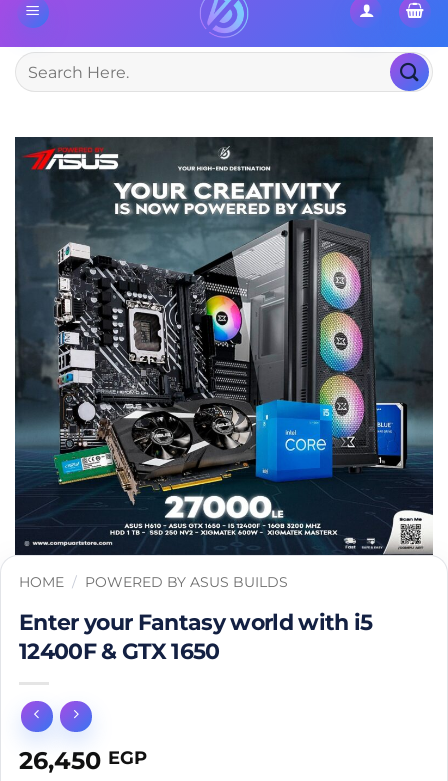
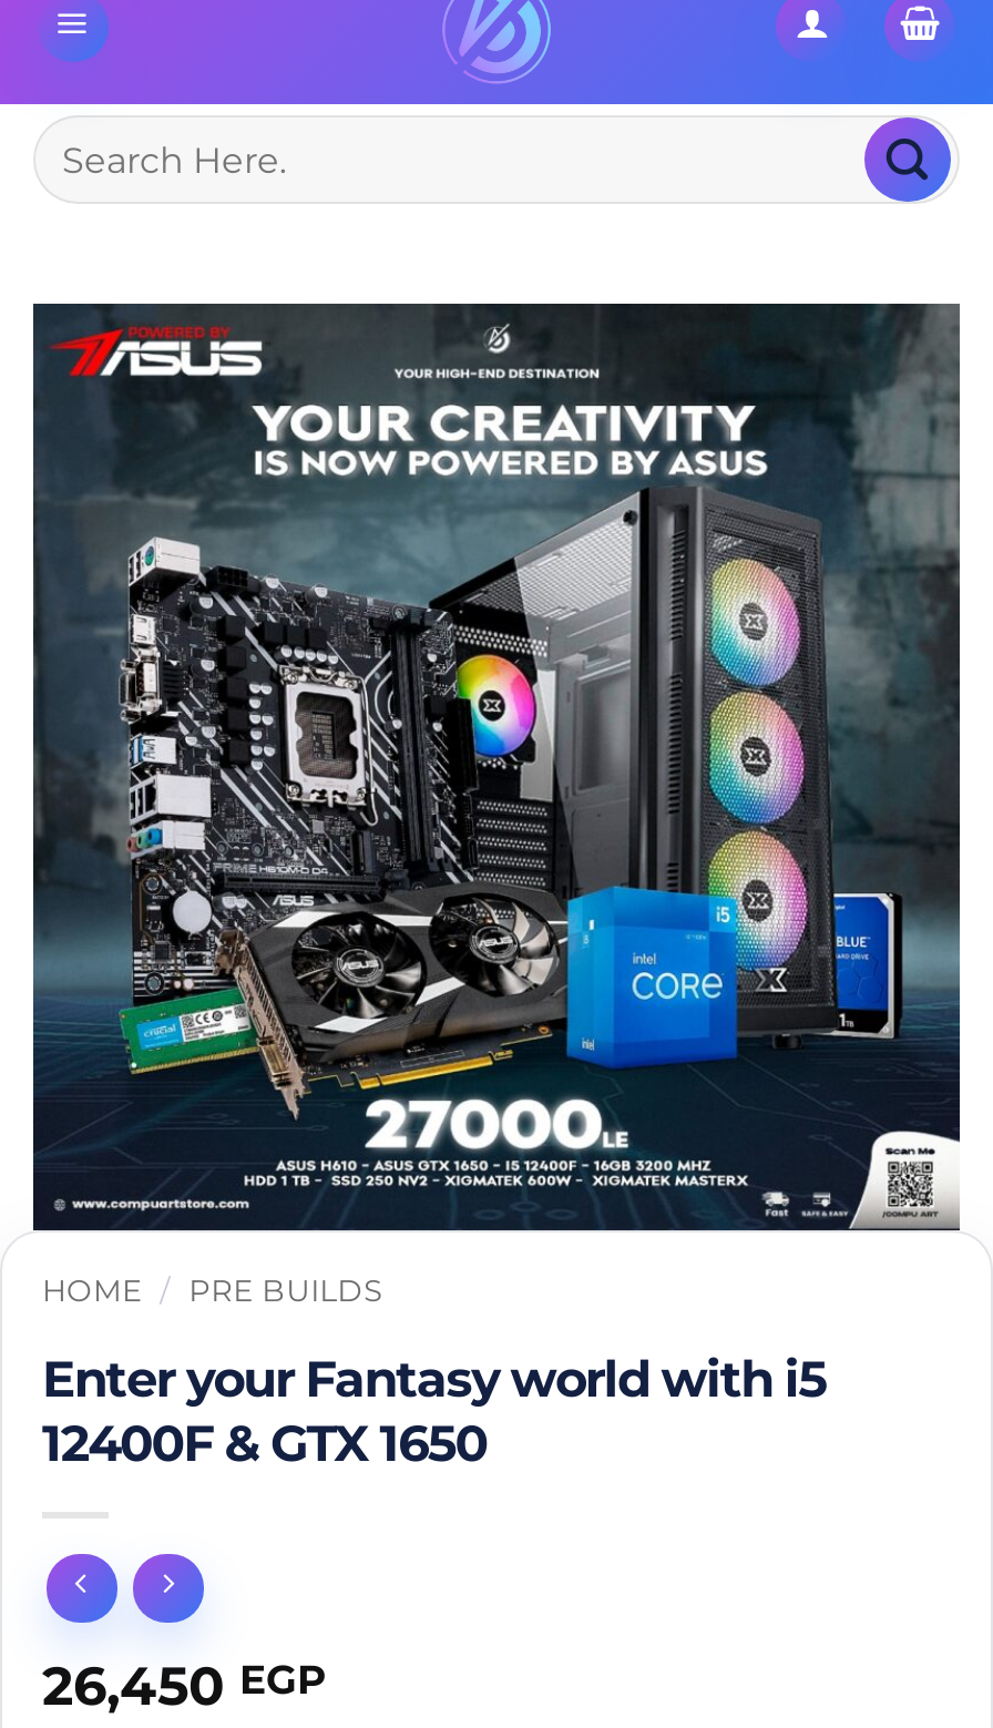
[19,574,288,590] HOME / POWERED BY ASUS BUILDS -> [42,1273,384,1308] HOME / PRE BUILDS

